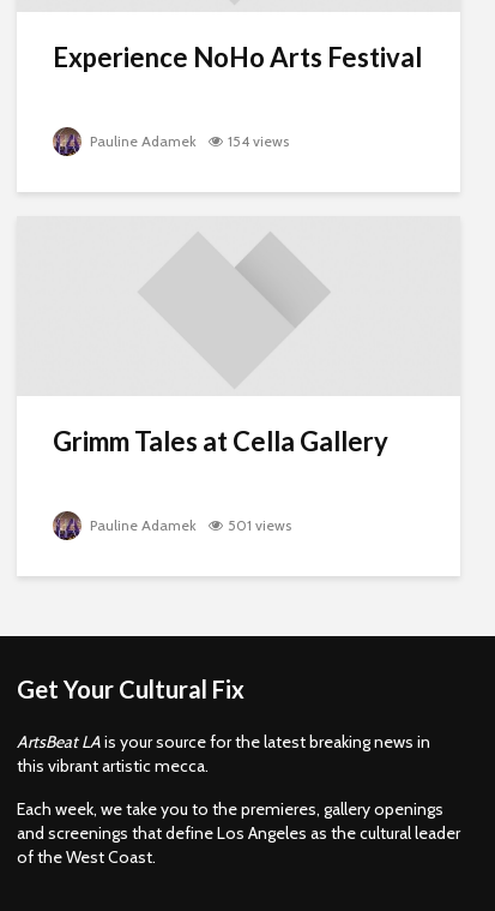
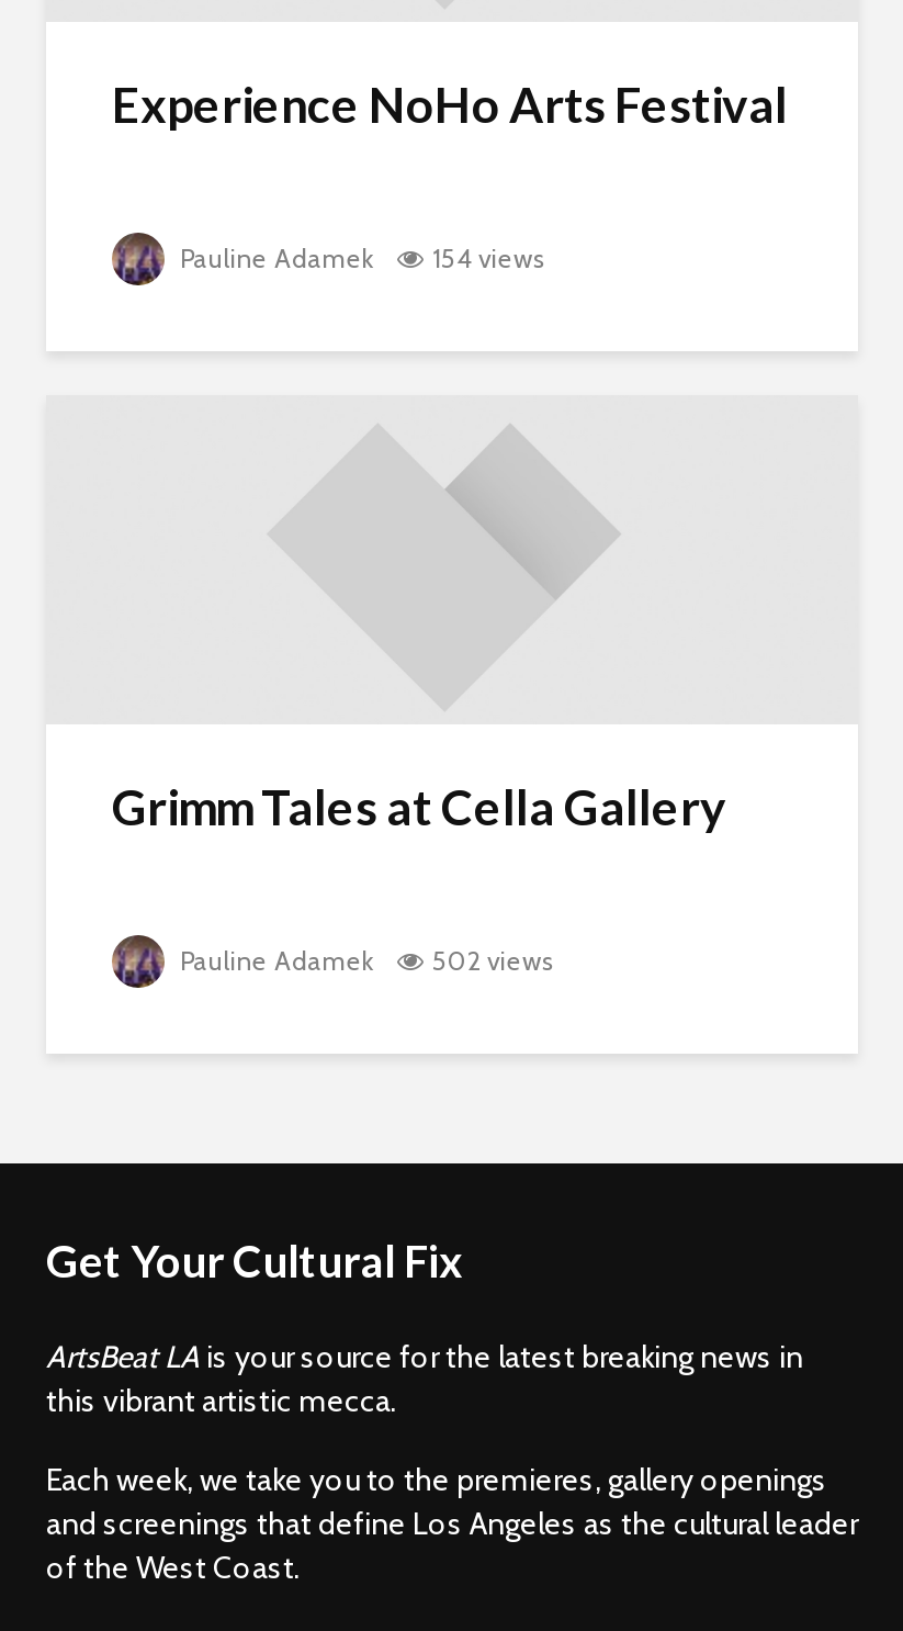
[86,516,291,534] Pauline Adamek 501 views -> [173,944,553,977] Pauline Adamek 502 views

